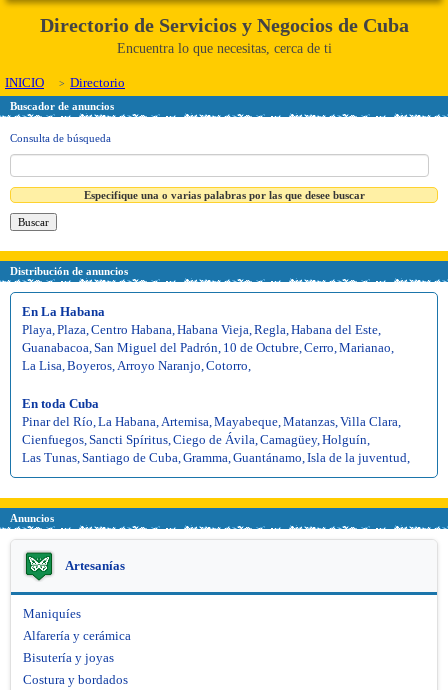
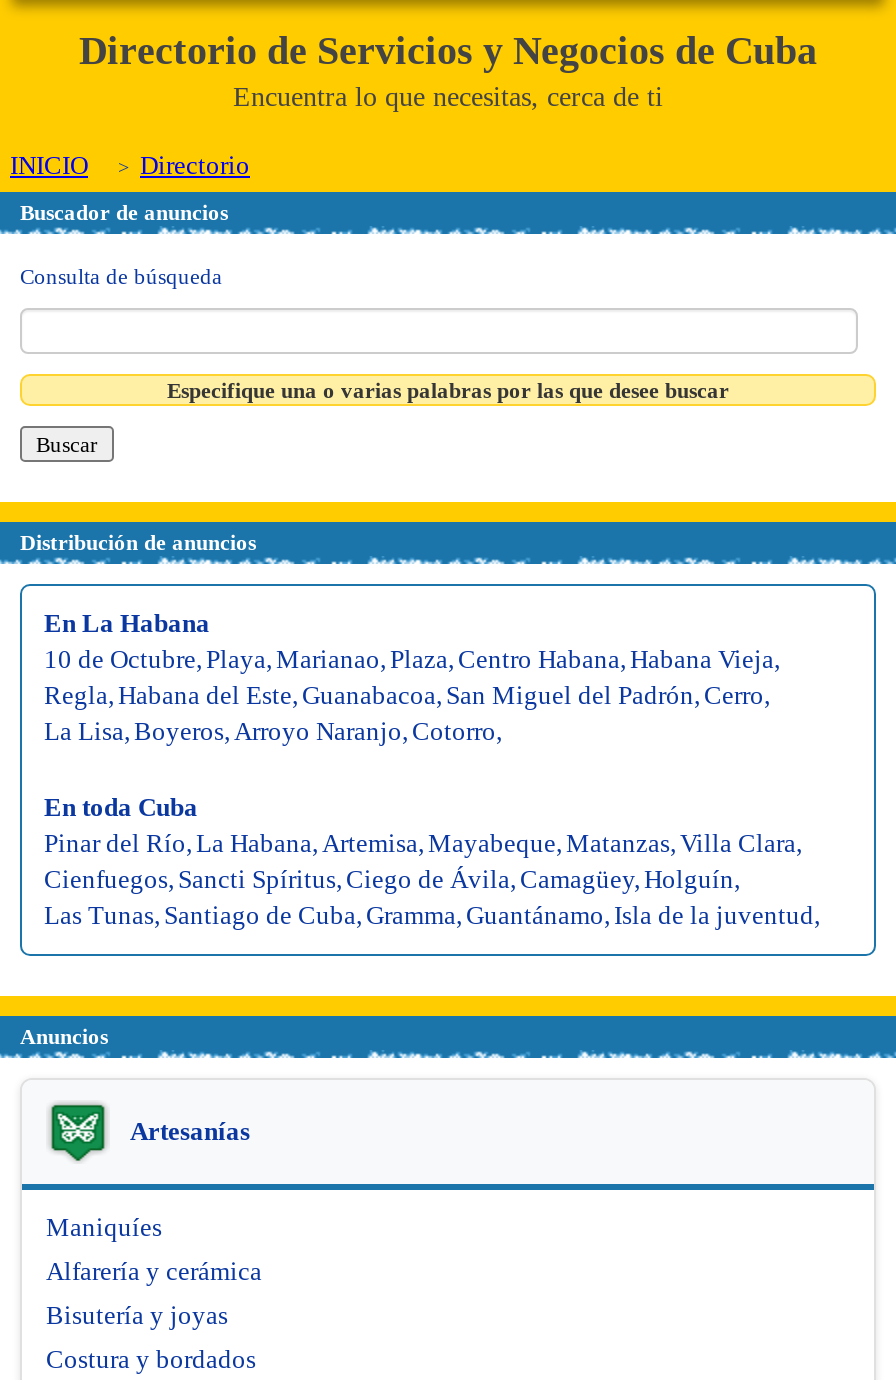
[22,321,394,354] Playa, Plaza, Centro Habana, Habana Vieja, Regla, Habana del Este, | Guanabacoa, San Miguel del Padrón, 10 de Octubre, Cerro, Marianao, -> [44,643,780,709] 10 de Octubre, Playa, Marianao, Plaza, Centro Habana, Habana Vieja, | Regla, Habana del Este, Guanabacoa, San Miguel del Padrón, Cerro,

